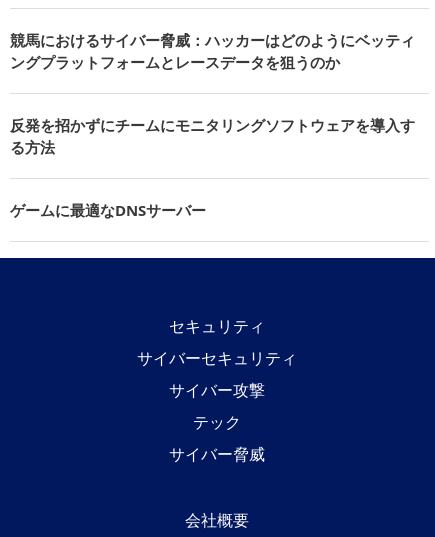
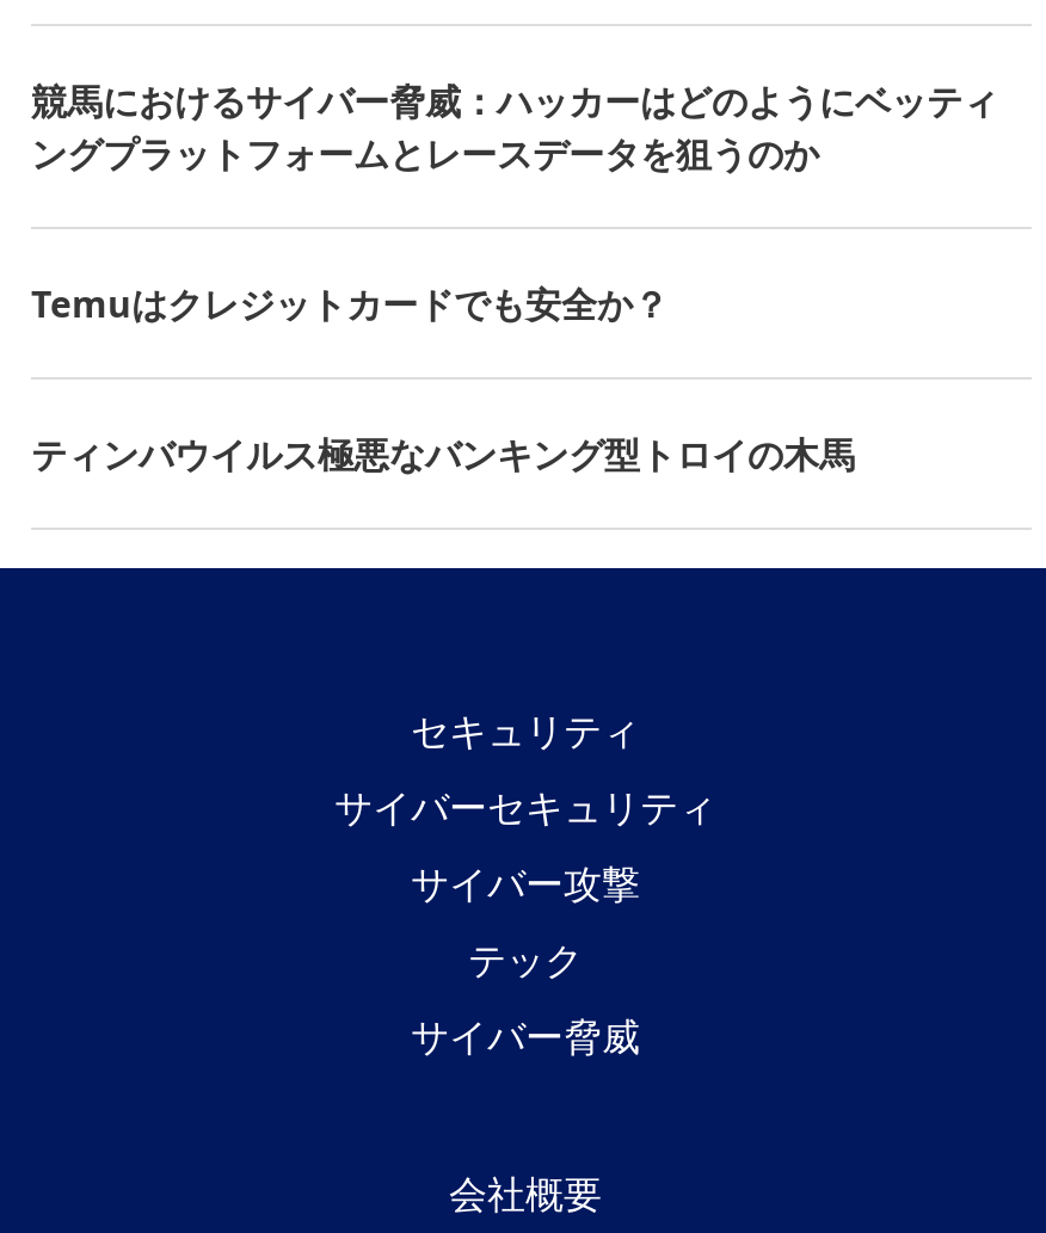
[10,115,415,157] 反発を招かずにチームにモニタリングソフトウェアを導入す | る方法 -> [31,280,669,328] Temuはクレジットカードでも安全か？
[10,200,206,220] ゲームに最適なDNSサーバー -> [31,431,855,479] ティンバウイルス極悪なバンキング型トロイの木馬

